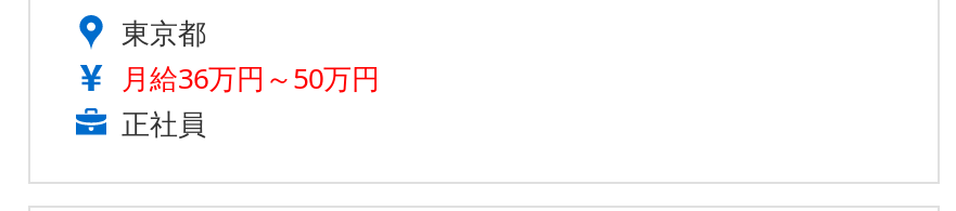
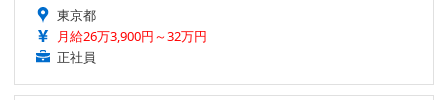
[122,58,380,97] 月給36万円～50万円 -> [57,27,207,45] 月給26万3,900円～32万円

